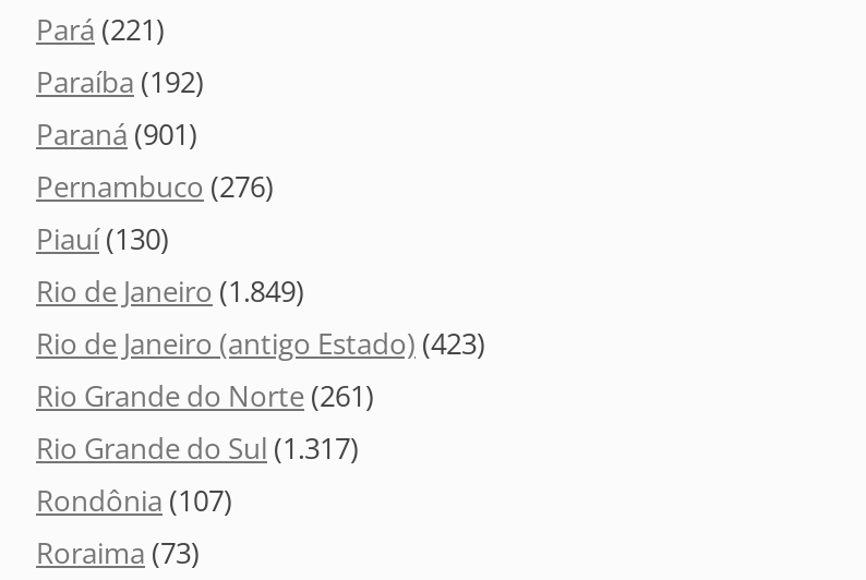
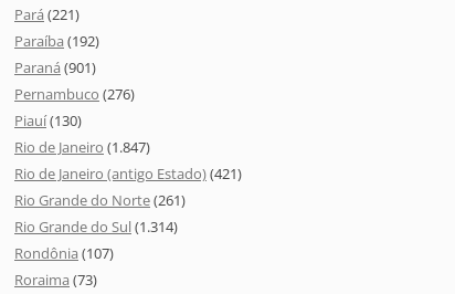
[36,271,304,310] Rio de Janeiro (1.849) -> [14,137,150,157] Rio de Janeiro (1.847)
[36,323,485,362] Rio de Janeiro (antigo Estado) (423) -> [14,164,242,184] Rio de Janeiro (antigo Estado) (421)
[36,428,359,467] Rio Grande do Sul (1.317) -> [14,217,178,237] Rio Grande do Sul (1.314)

